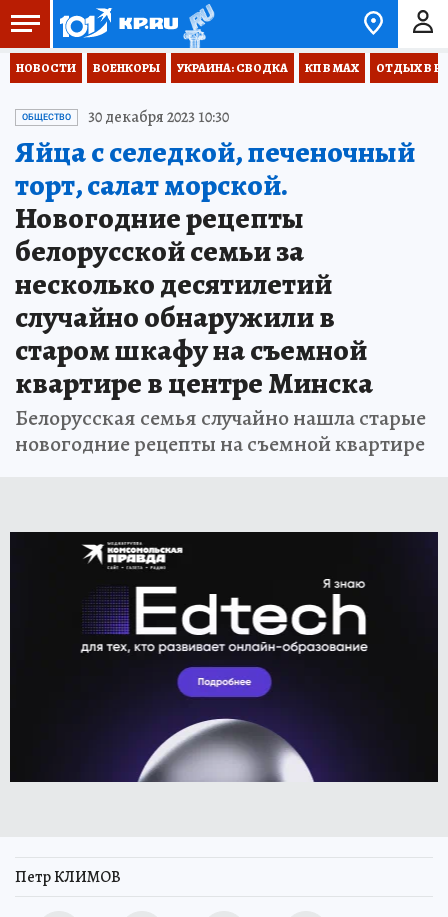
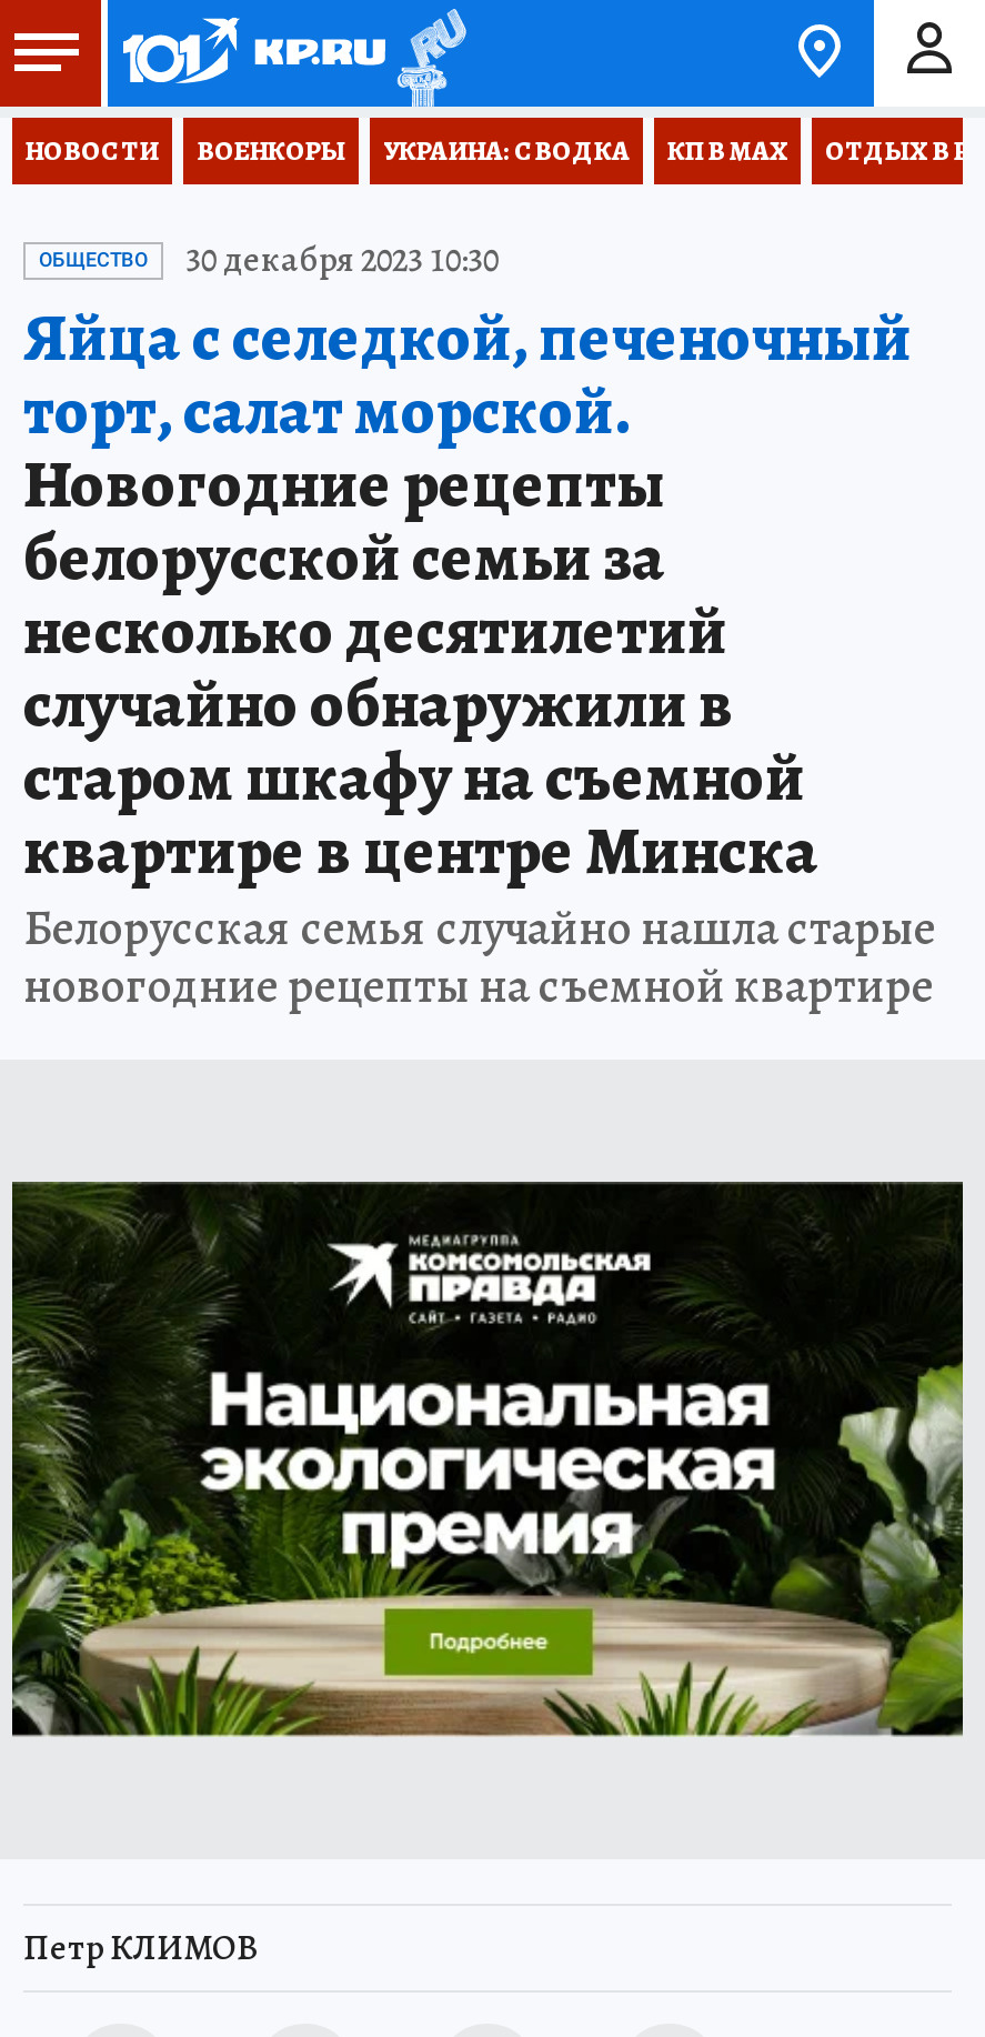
[9,532,439,783] [image] -> [10,1182,965,1739] [image]

